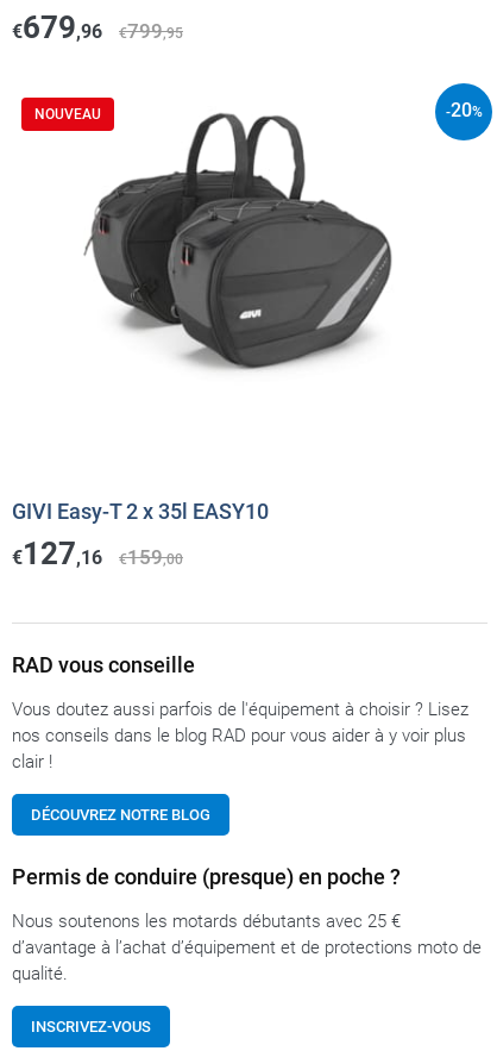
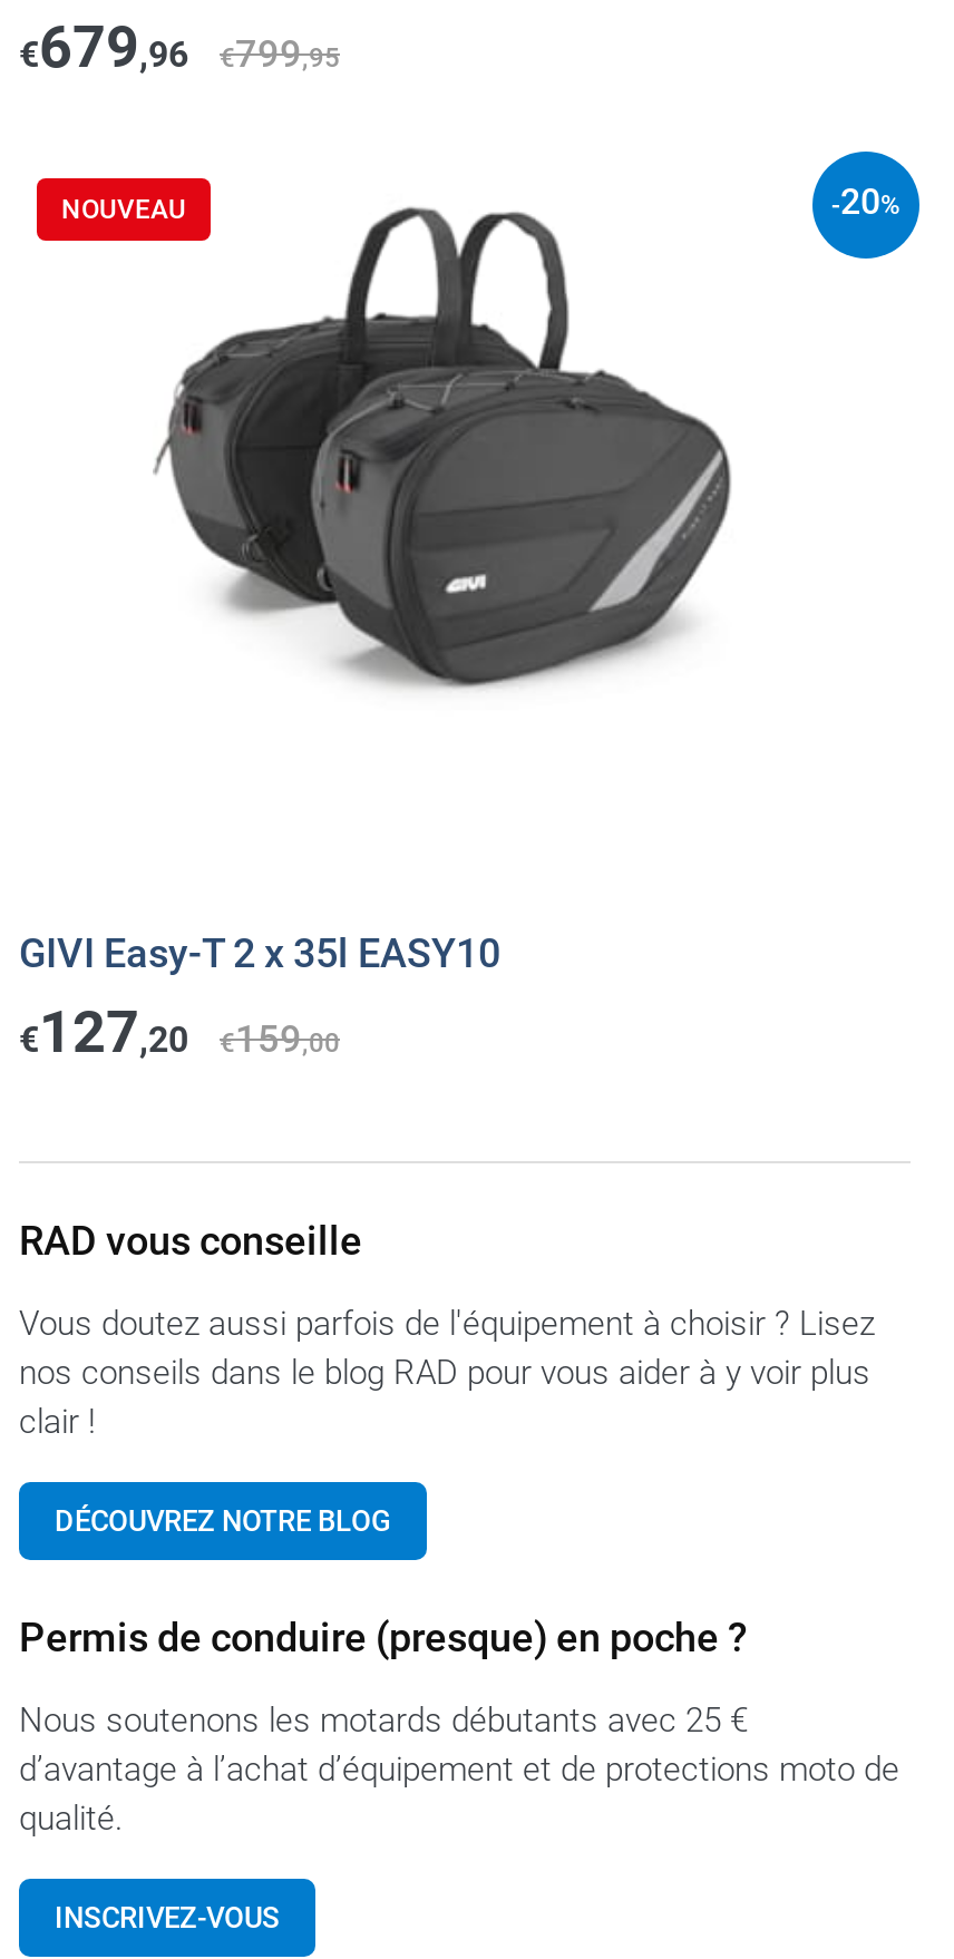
[12,536,183,572] €127,16 €159,00 -> [19,999,340,1066] €127,20 €159,00

